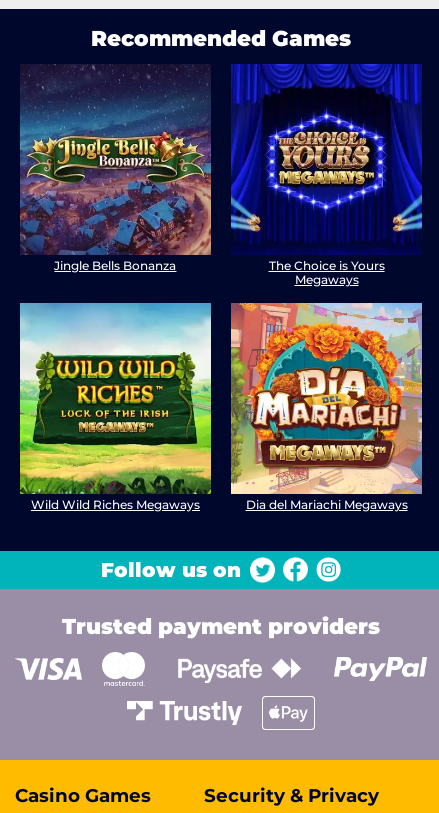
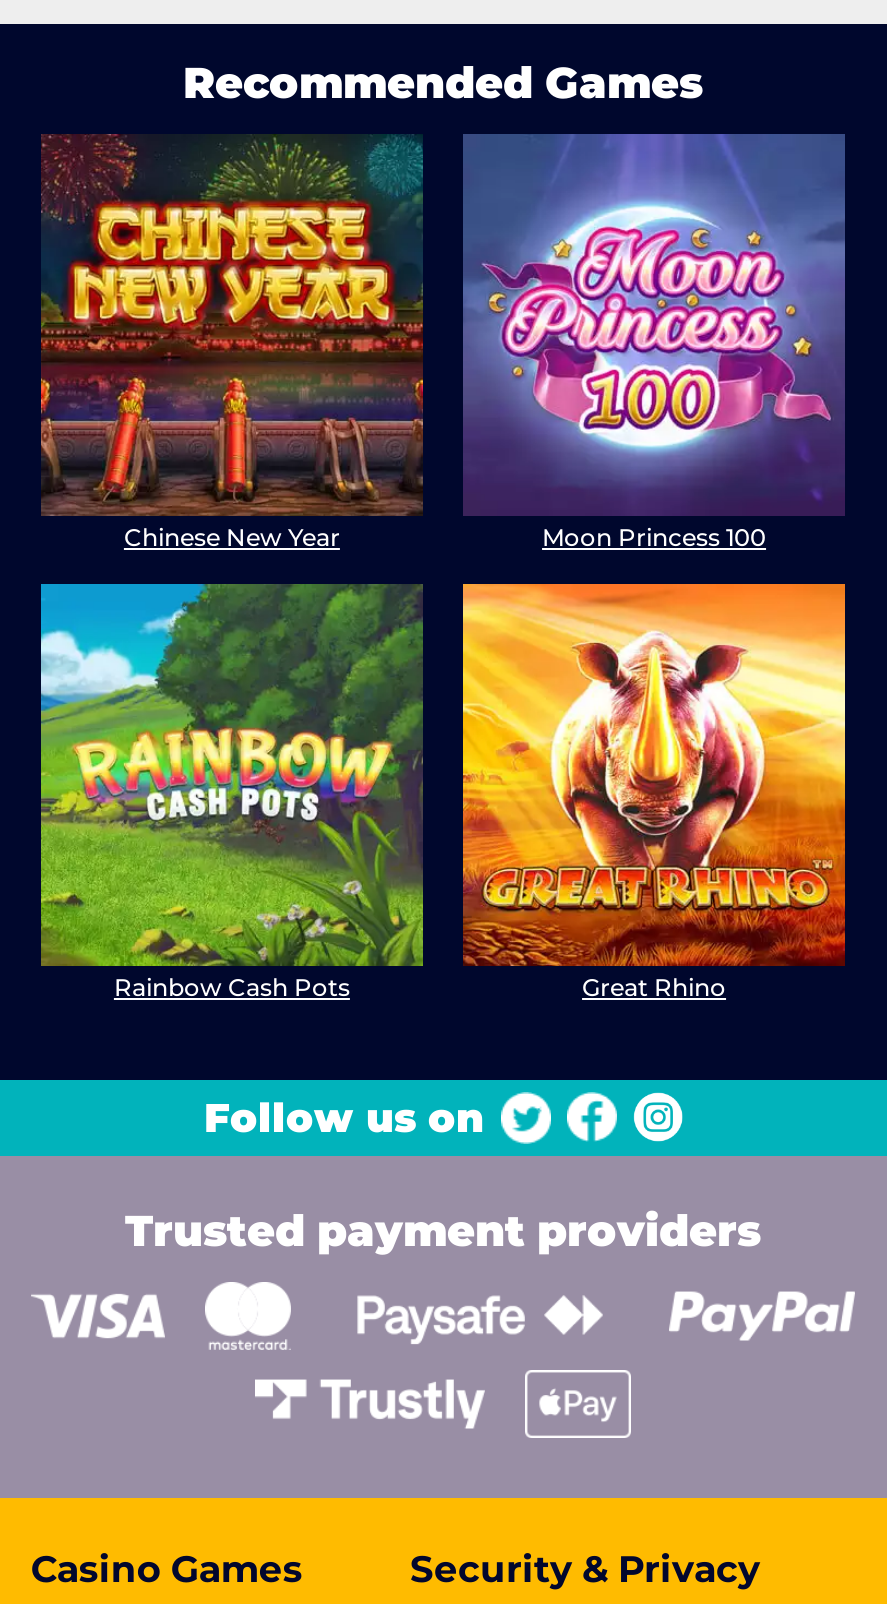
[20,65,384,287] [image] | Jingle Bells Bonanza | The Choice is Yours | Megaways -> [39,136,766,551] [image] | Chinese New Year | Moon Princess 100
[231,64,423,254] [image] -> [463,134,845,516] [image]
[19,302,407,512] [image] | Wild Wild Riches Megaways | Dia del Mariachi Megaways -> [39,584,726,1001] [image] | Rainbow Cash Pots | Great Rhino
[230,302,423,494] [image] -> [461,582,847,956] [image]

